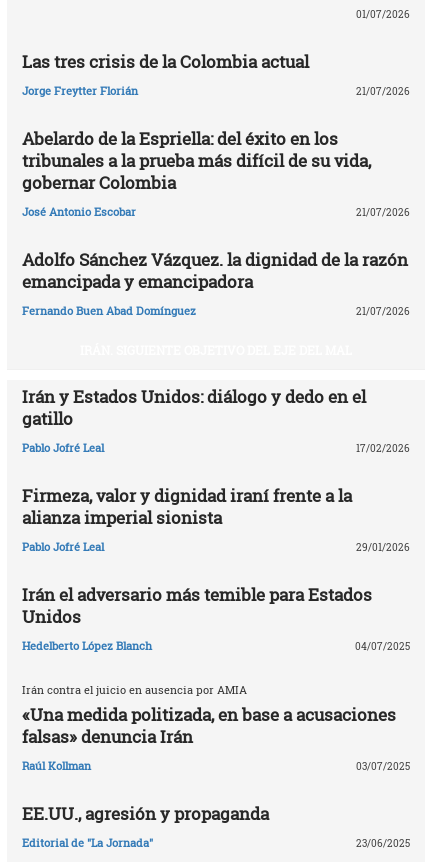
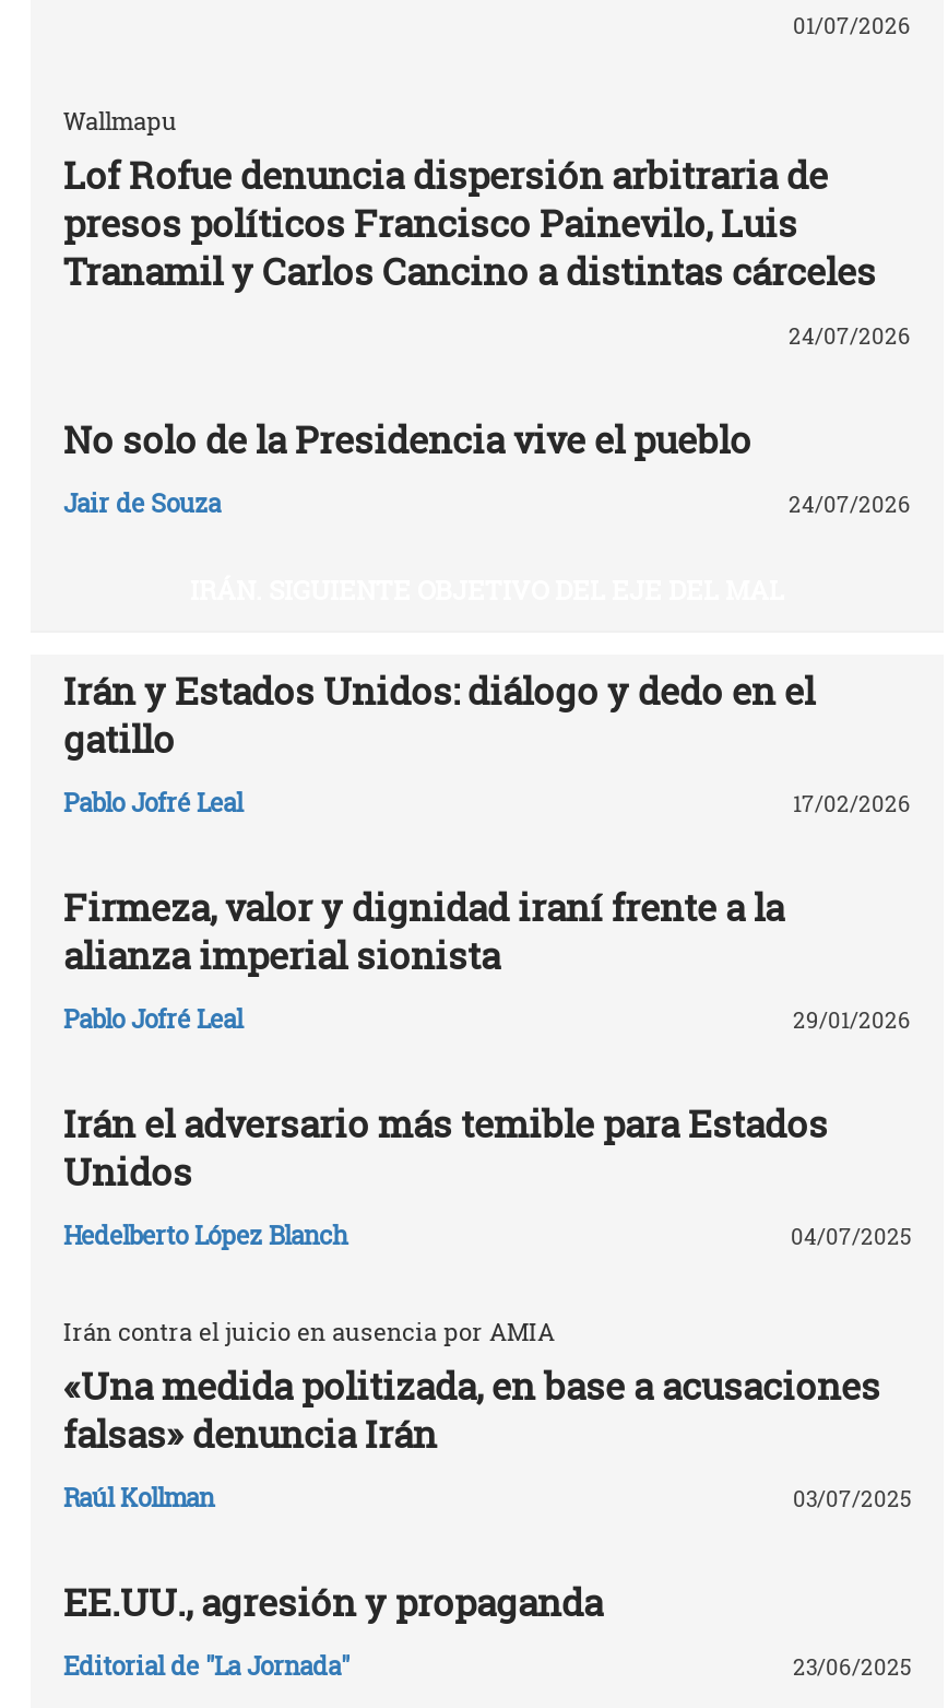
[22,50,410,318] Las tres crisis de la Colombia actual | Jorge Freytter Florián | 21/07/2026 | Abelardo de la Espriella: del éxito en los | tribunales a la prueba más difícil de su vida, | gobernar Colombia | José Antonio Escobar | 21/07/2026 | Adolfo Sánchez Vázquez. la dignidad de la razón | emancipada y emancipadora | Fernando Buen Abad Domínguez | 21/07/2026 -> [63,103,911,520] Wallmapu | Lof Rofue denuncia dispersión arbitraria de | presos políticos Francisco Painevilo, Luis | Tranamil y Carlos Cancino a distintas cárceles | 24/07/2026 | No solo de la Presidencia vive el pueblo | Jair de Souza | 24/07/2026

